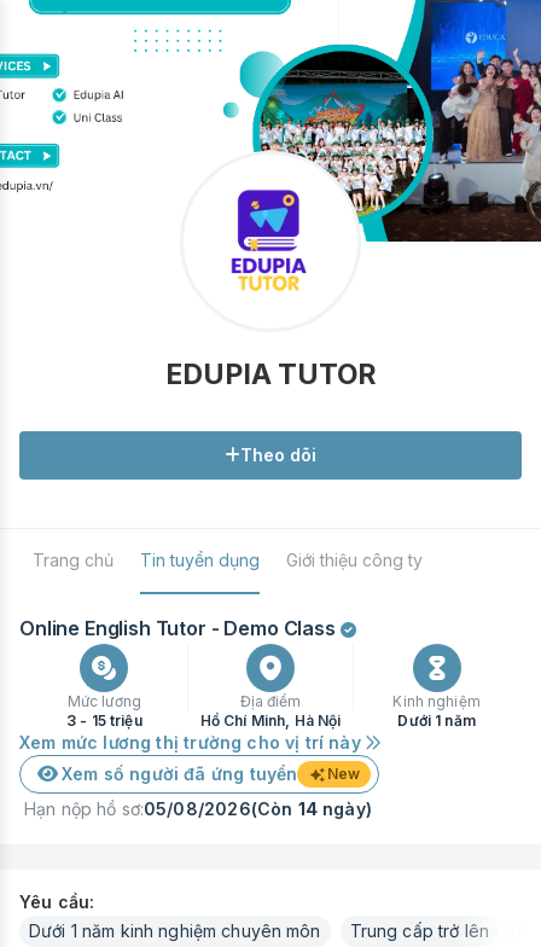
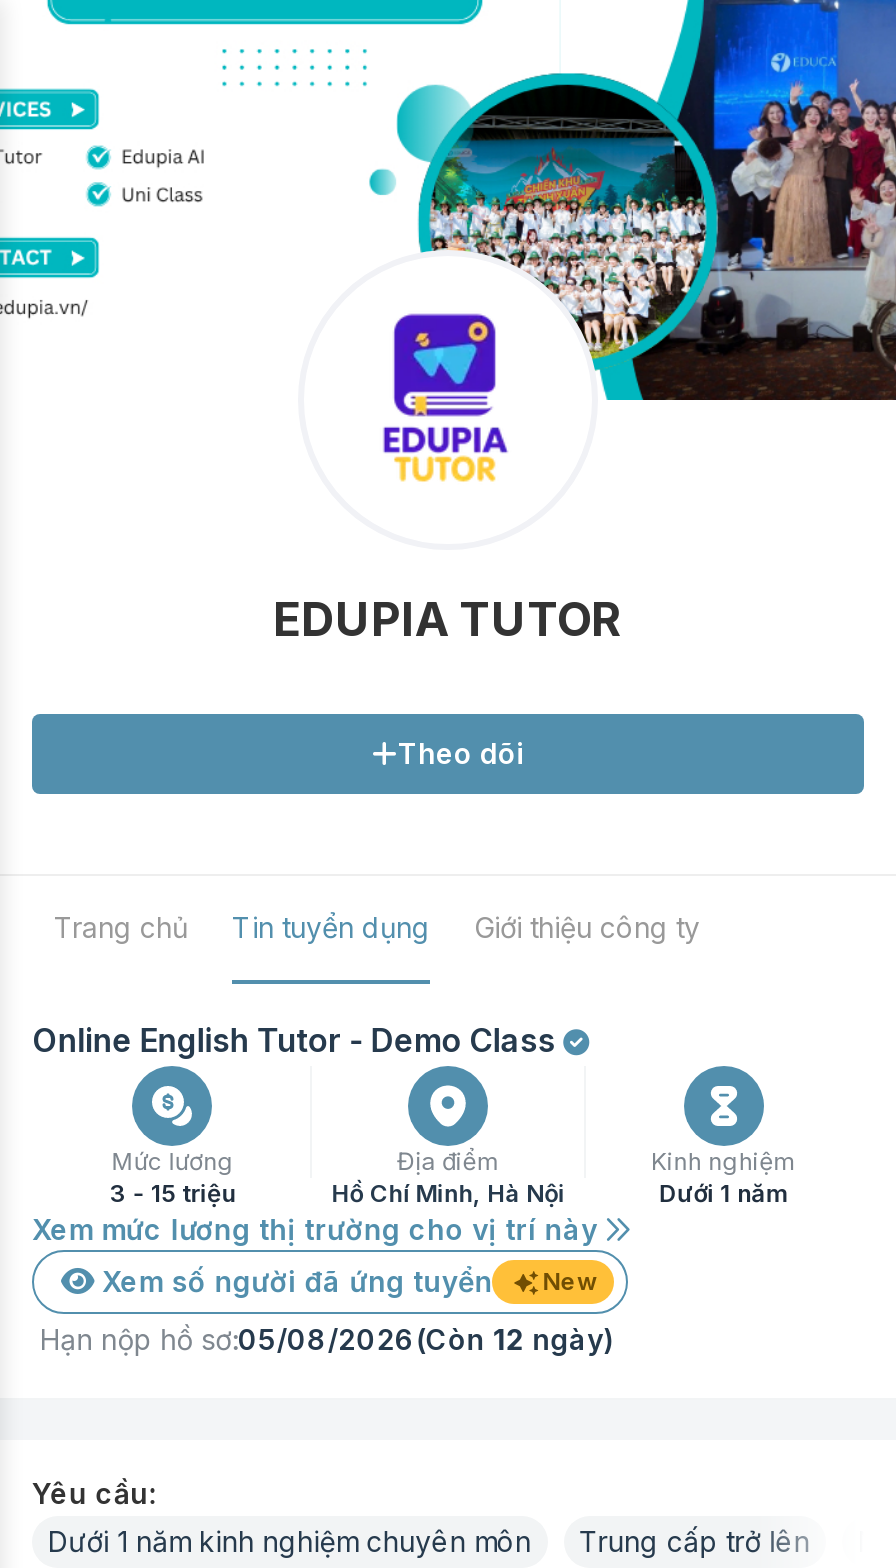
[24,798,372,819] Hạn nộp hồ sơ:05/08/2026 (Còn 14 ngày) -> [40,1322,614,1356] Hạn nộp hồ sơ:05/08/2026 (Còn 12 ngày)

